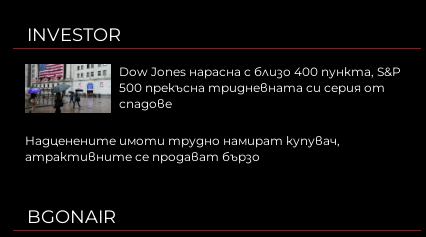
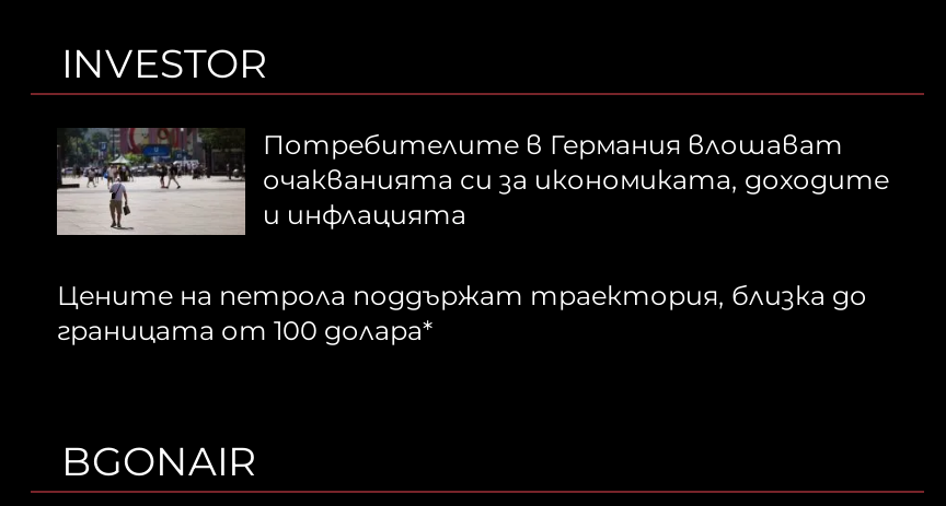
[24,63,401,114] [image] | Dow Jones нарасна с близо 400 пункта, S&P | 500 прекъсна тридневната си серия от | спадове -> [57,128,889,237] [image] | Потребителите в Германия влошават | очакванията си за икономиката, доходите | и инфлацията
[25,133,340,164] Надценените имоти трудно намират купувач, | атрактивните се продават бързо -> [57,279,867,347] Цените на петрола поддържат траектория, близка до | границата от 100 долара*

